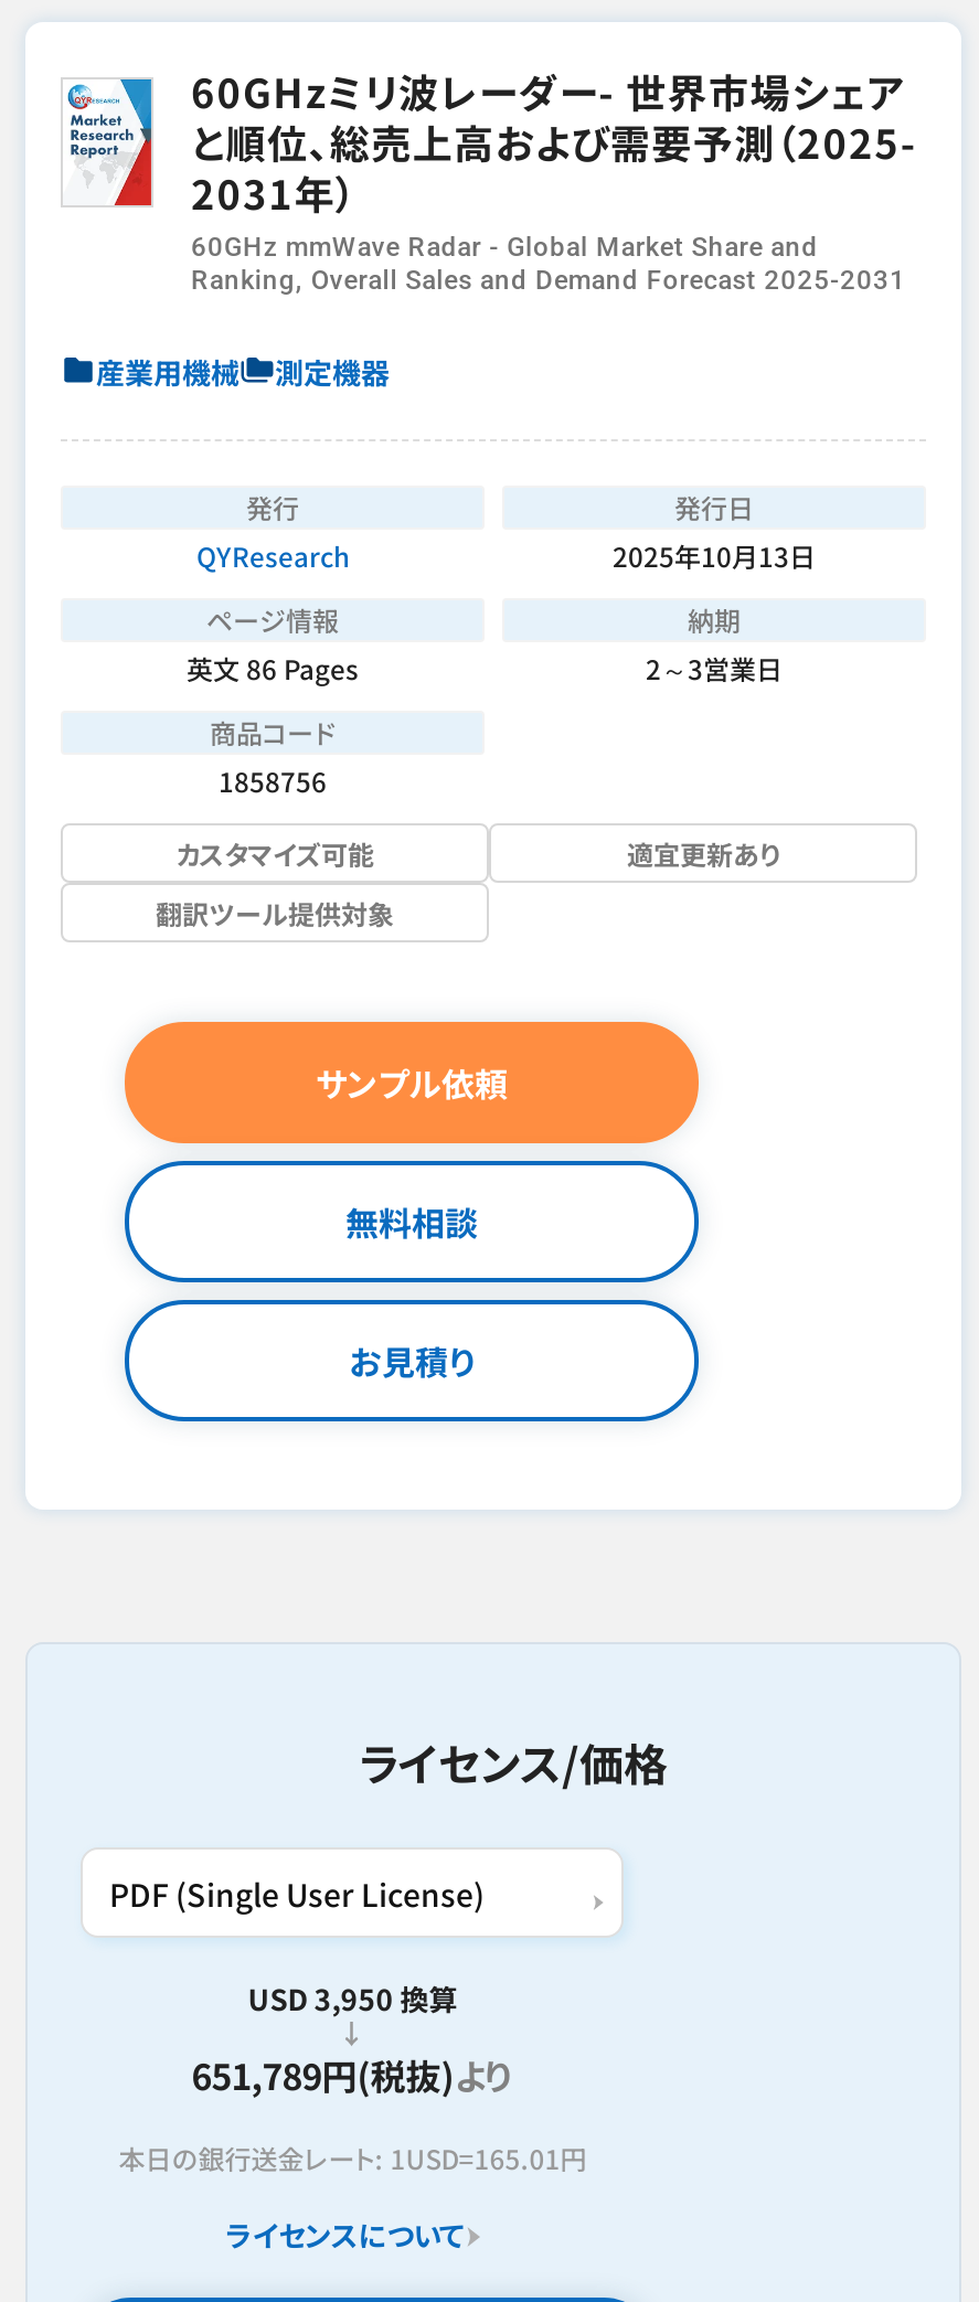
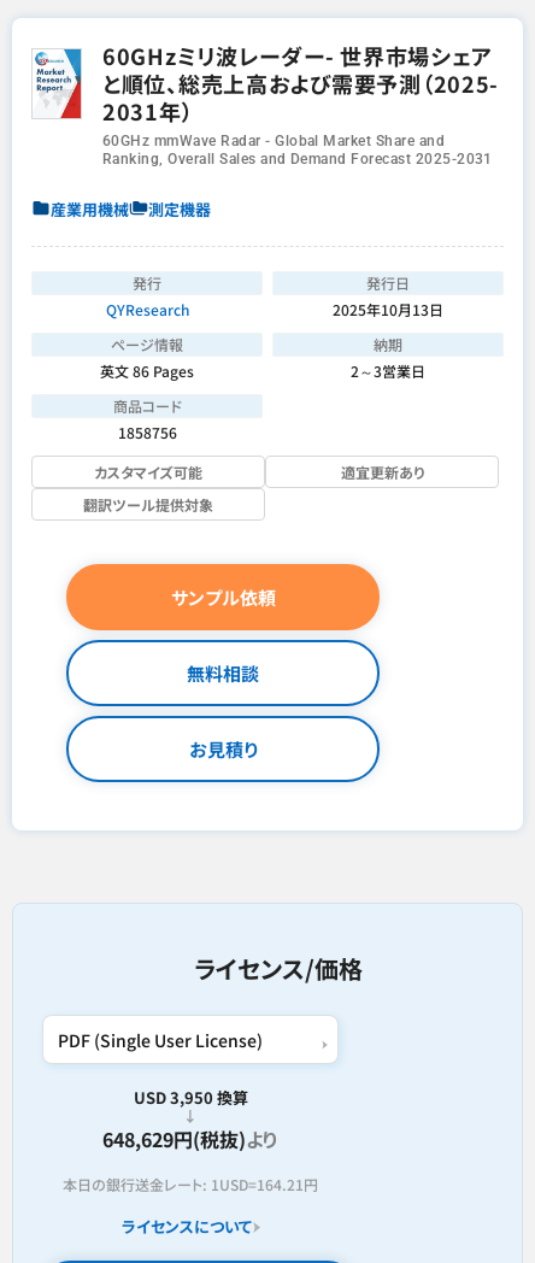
[191,2048,514,2101] 651,789円(税抜)より -> [103,1124,279,1153] 648,629円(税抜)より
[119,2139,587,2176] 本日の銀行送金レート: 1USD=165.01円 -> [63,1174,318,1194] 本日の銀行送金レート: 1USD=164.21円

